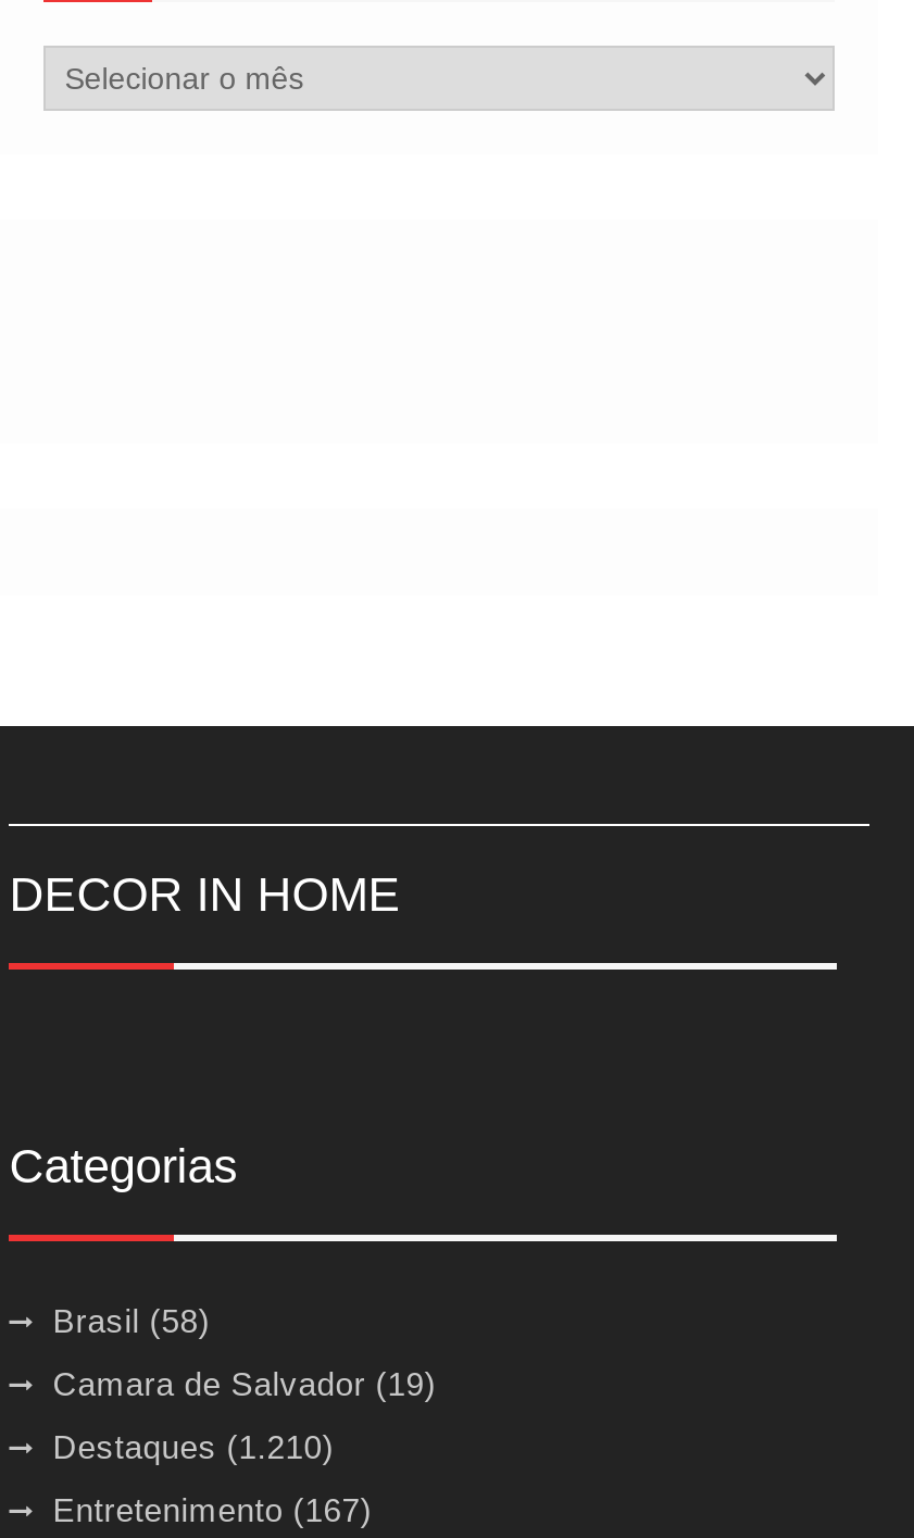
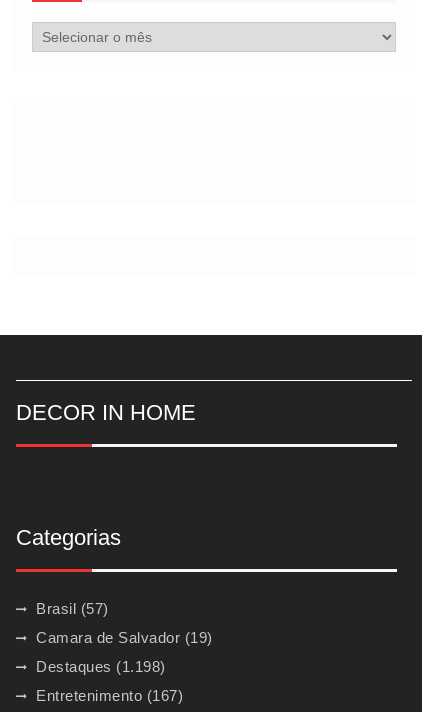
[53,1301,210,1338] Brasil (58) -> [36,599,109,616] Brasil (57)
[53,1427,334,1464] Destaques (1.210) -> [36,657,166,674] Destaques (1.198)

